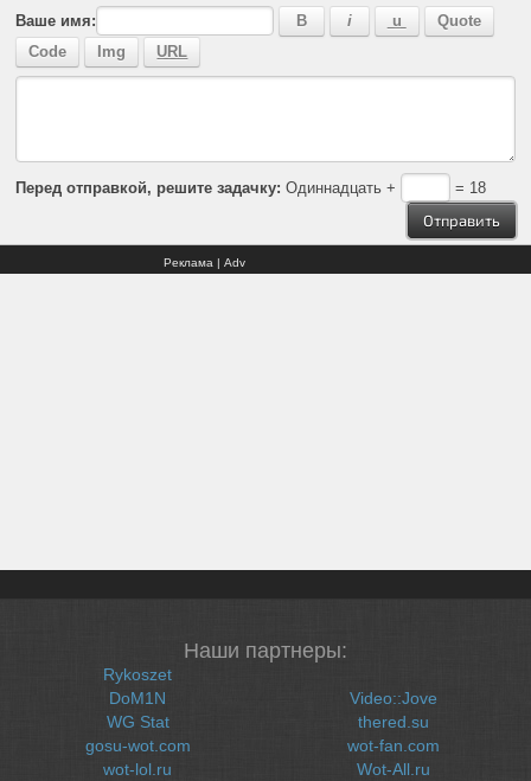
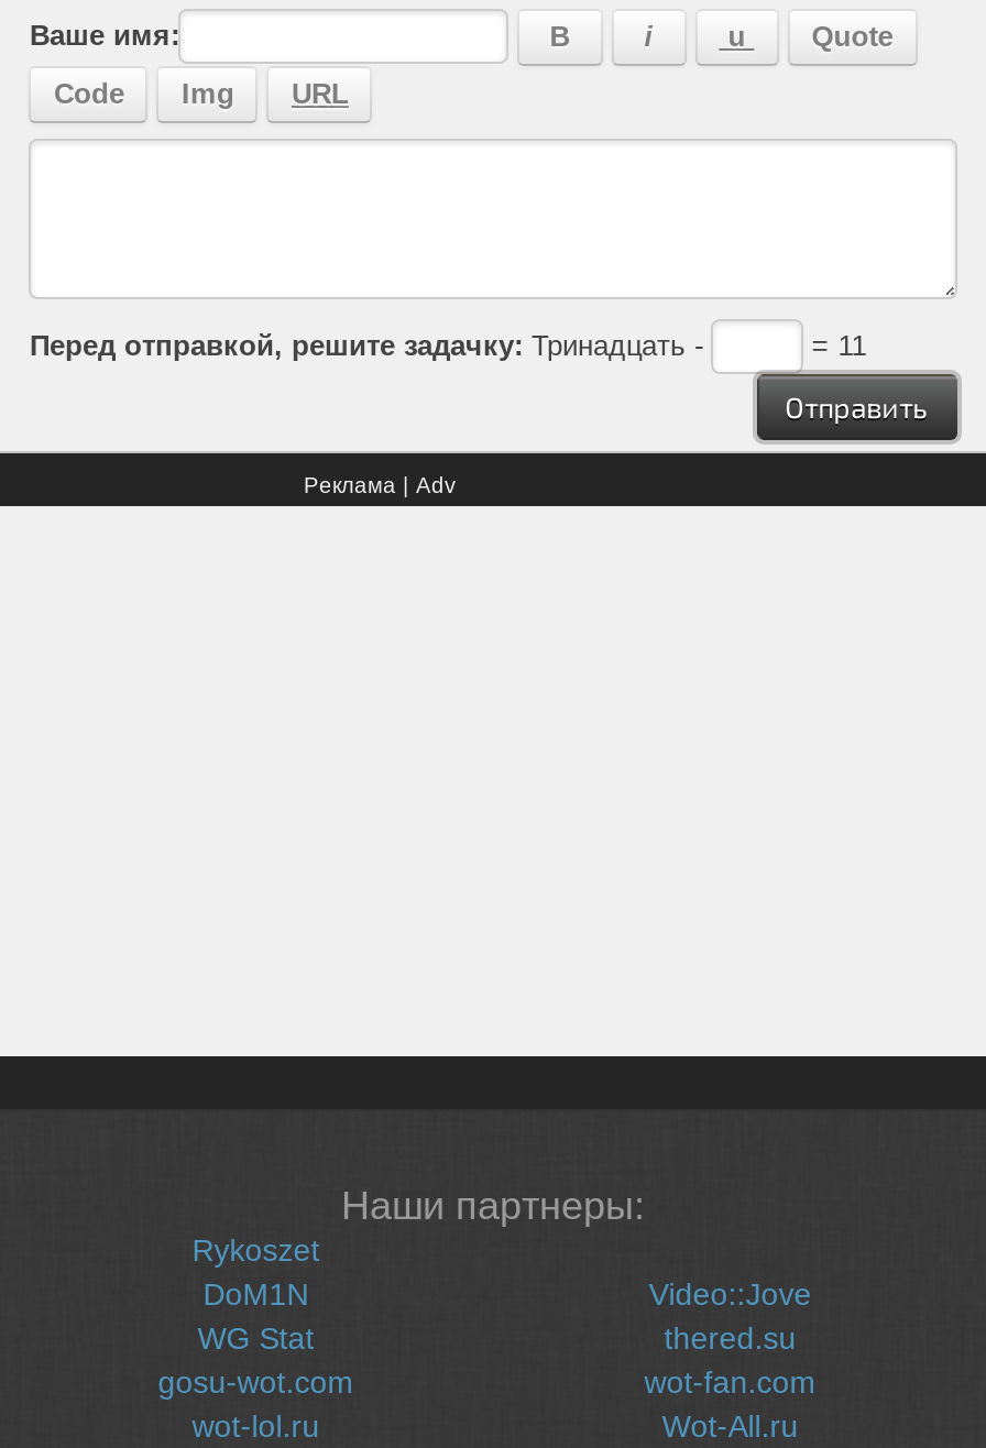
[16,179,401,196] Перед отправкой, решите задачку: Одиннадцать + -> [29,329,712,362] Перед отправкой, решите задачку: Тринадцать -
[450,179,486,196] = 18 -> [803,329,866,362] = 11

